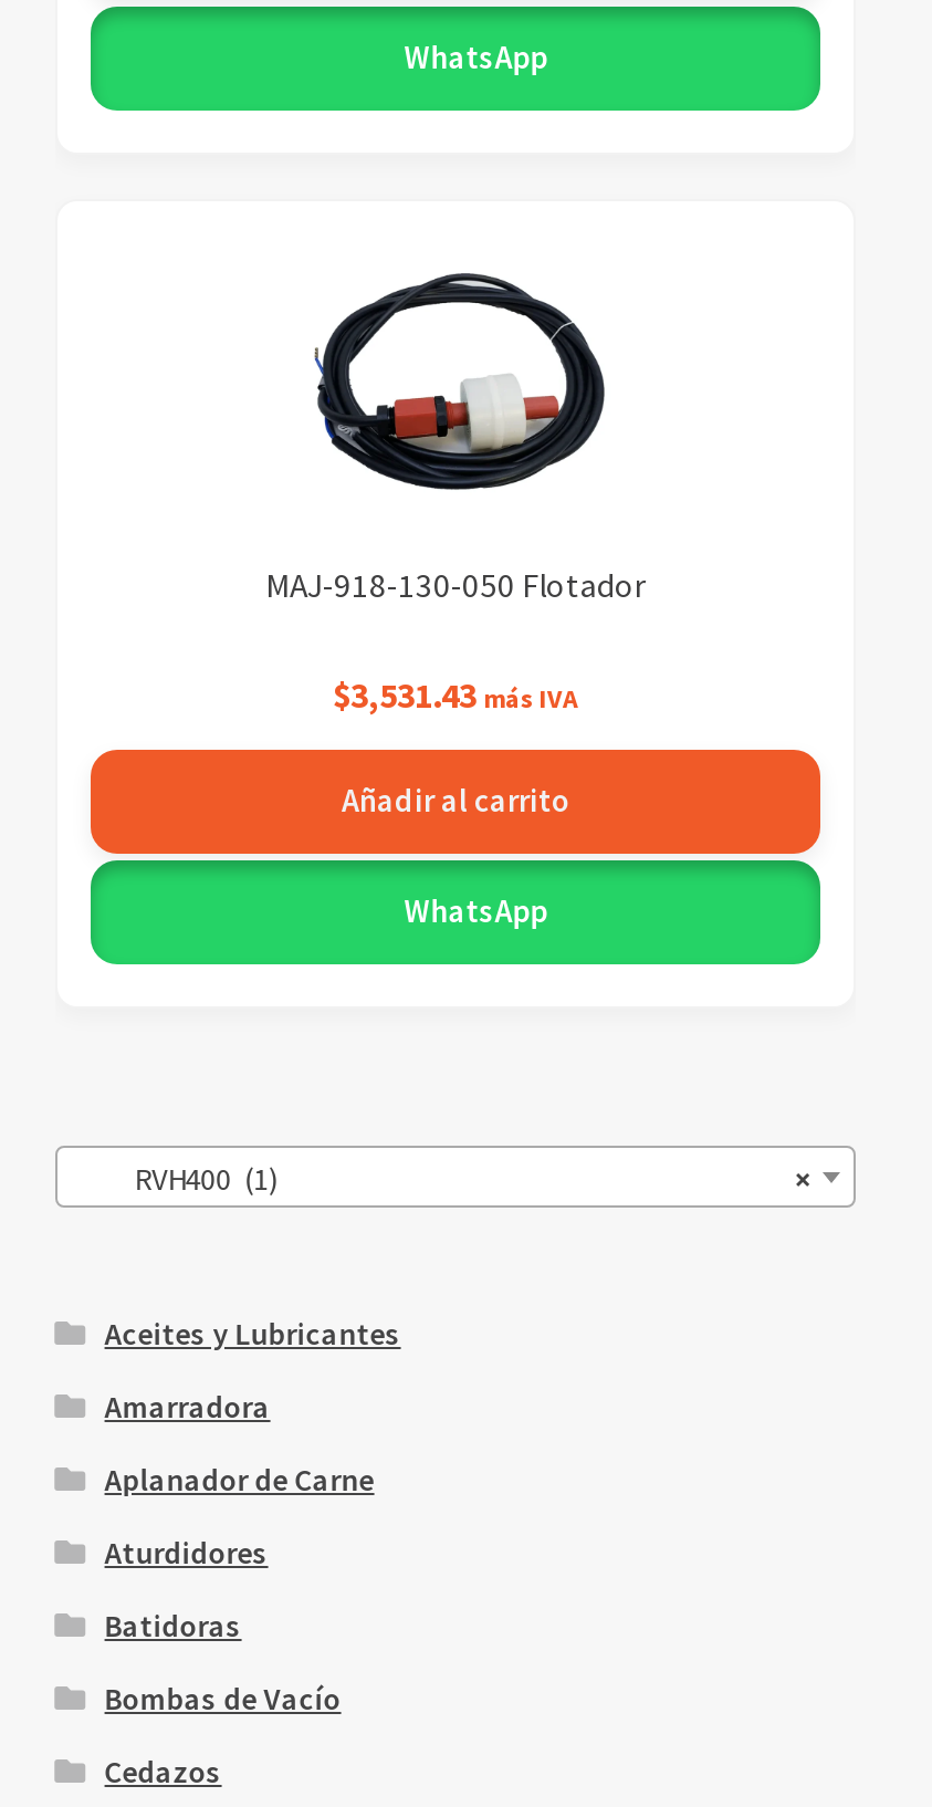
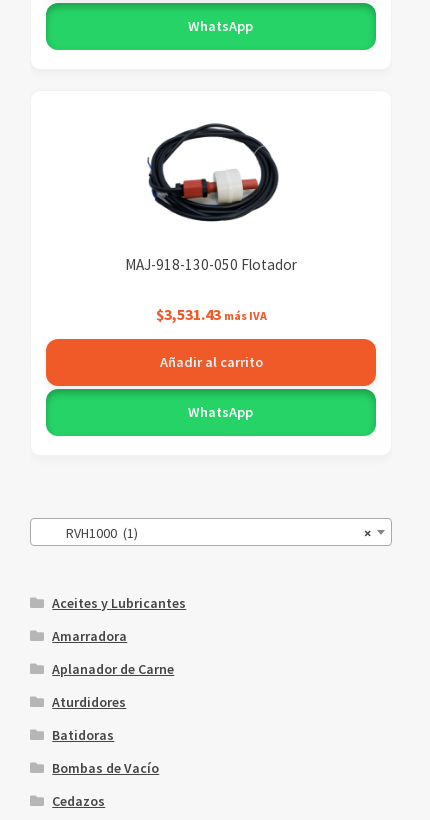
[74,1159,278,1199] RVH400 (1) -> [39,524,138,542] RVH1000 (1)

